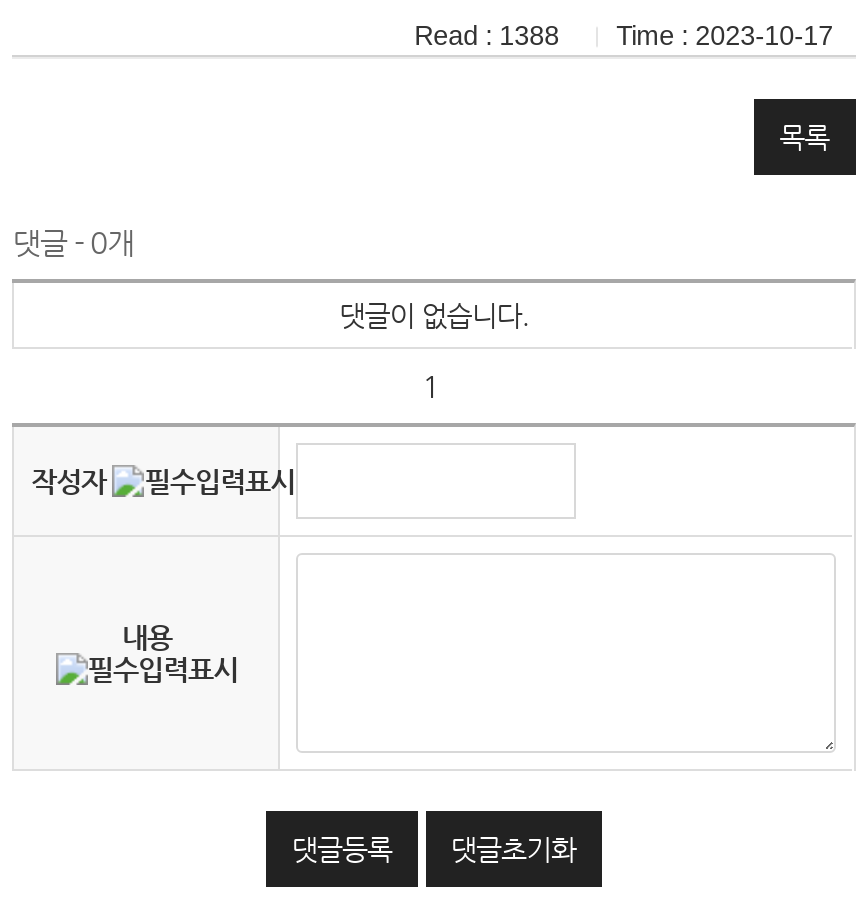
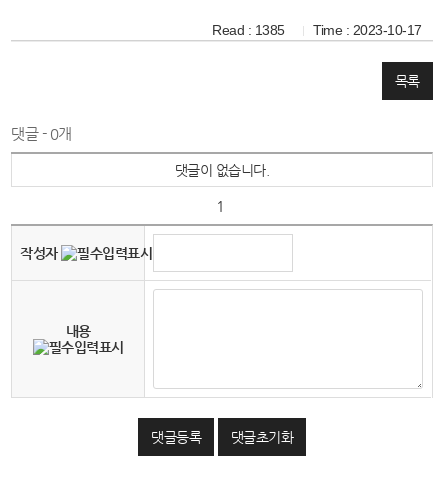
[414,21,833,51] Read: 1388 Time: 2023-10-17 -> [212,23,422,38] Read: 1385 Time: 2023-10-17

